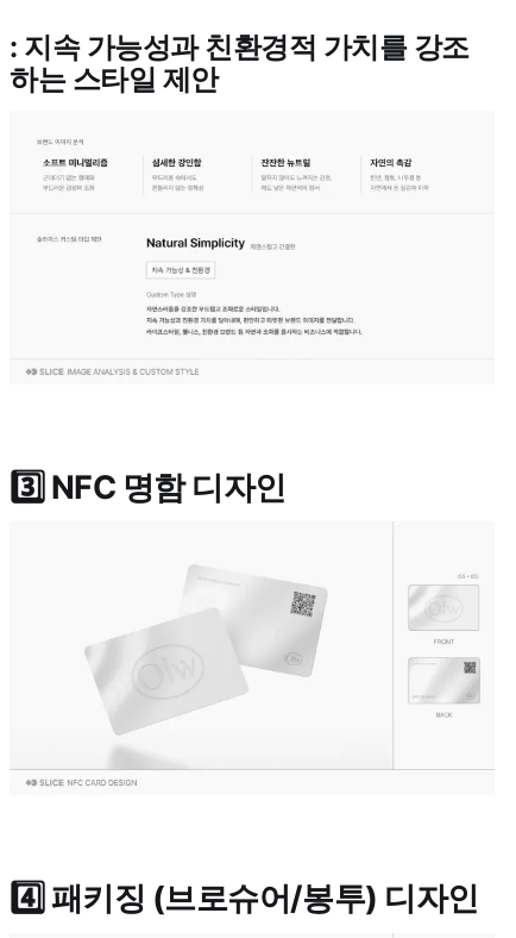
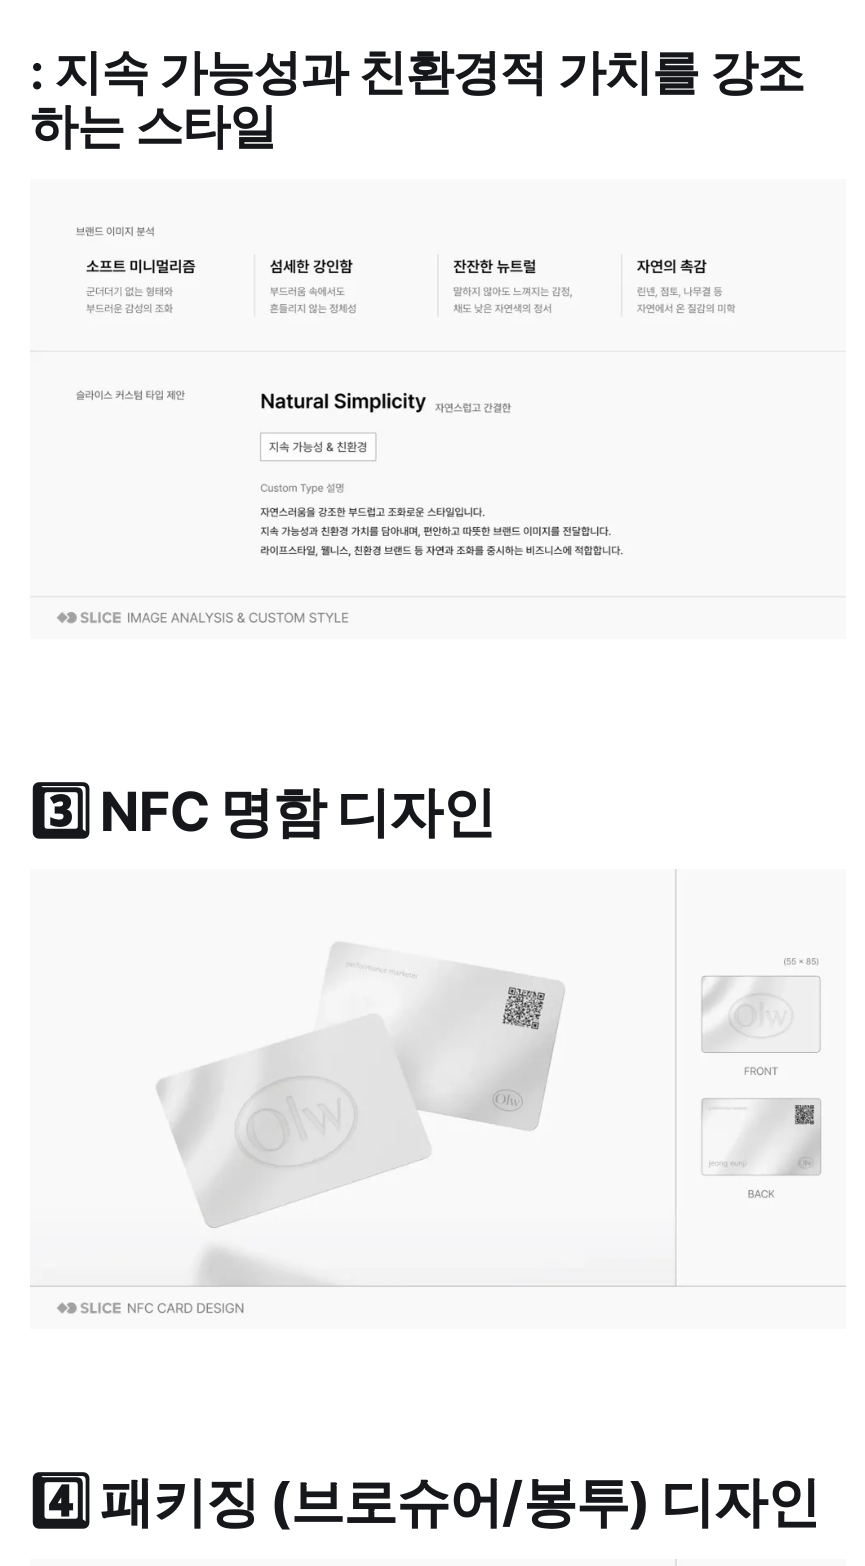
[10,62,218,96] 하는 스타일 제안 -> [30,97,276,155] 하는 스타일

